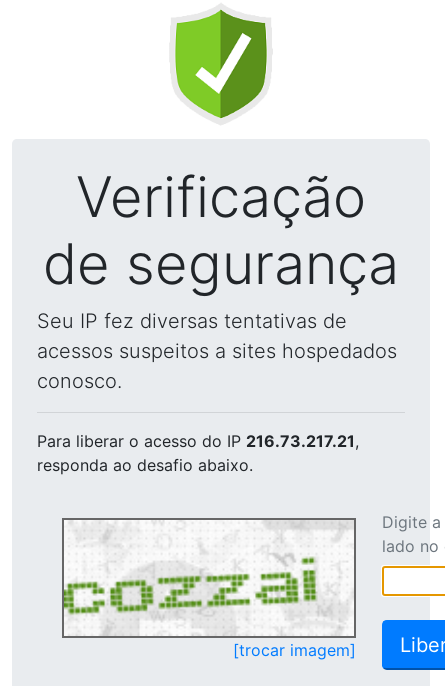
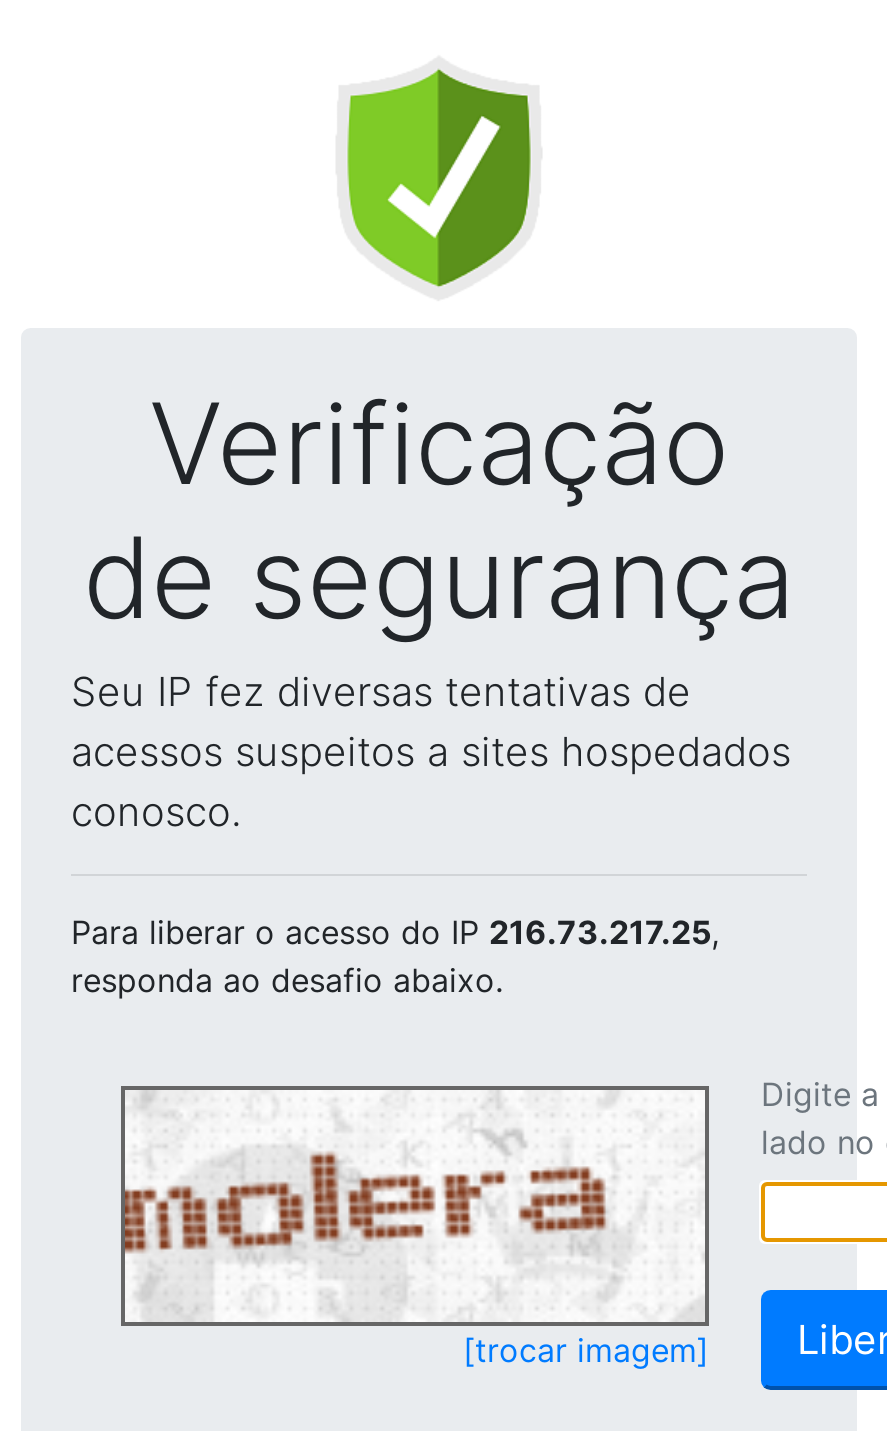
[37,431,359,451] Para liberar o acesso do IP 216.73.217.21, -> [71,912,719,952] Para liberar o acesso do IP 216.73.217.25,
[63,522,348,631] [image] -> [123,1092,689,1314] [image]

